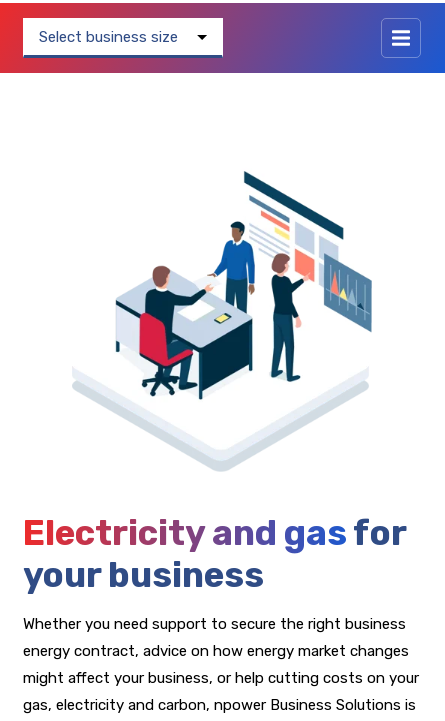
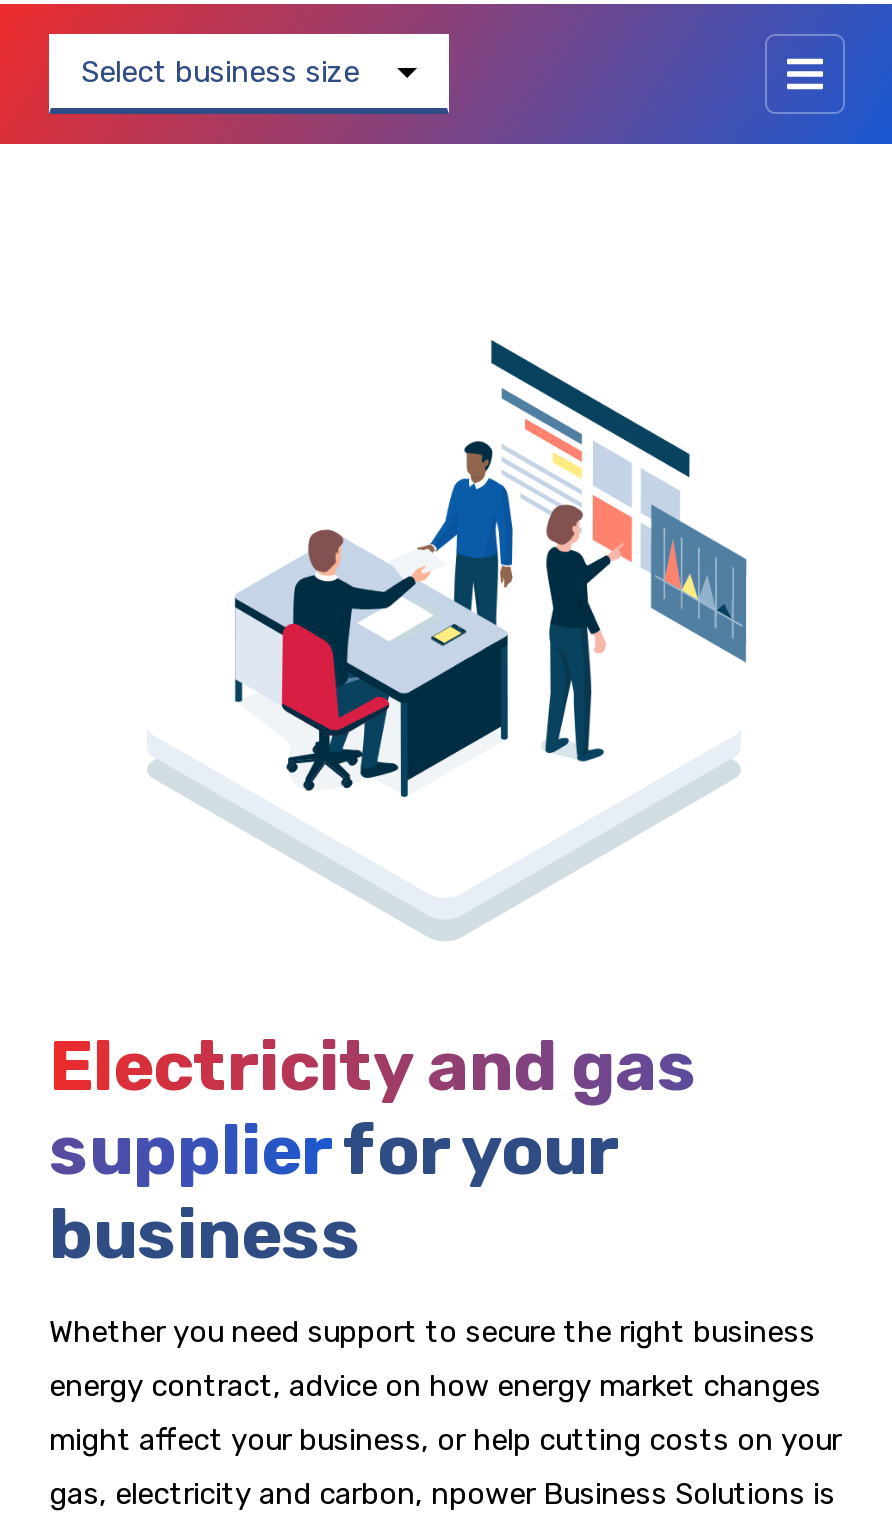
[23,512,406,596] Electricity and gas for | your business -> [49,1024,697,1276] Electricity and gas | supplierfor your | business

